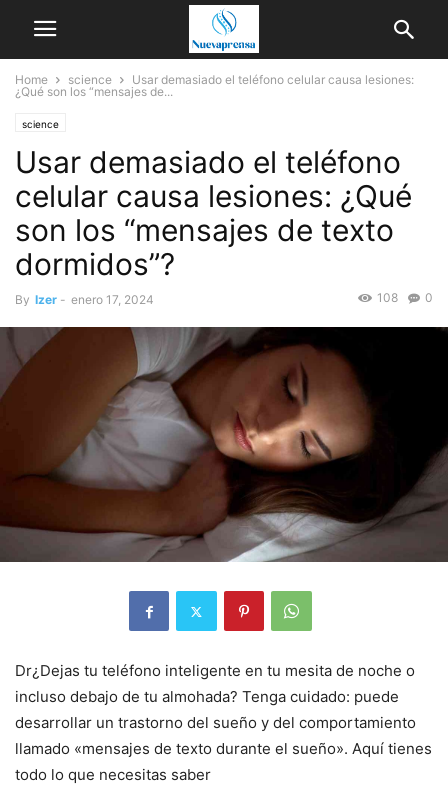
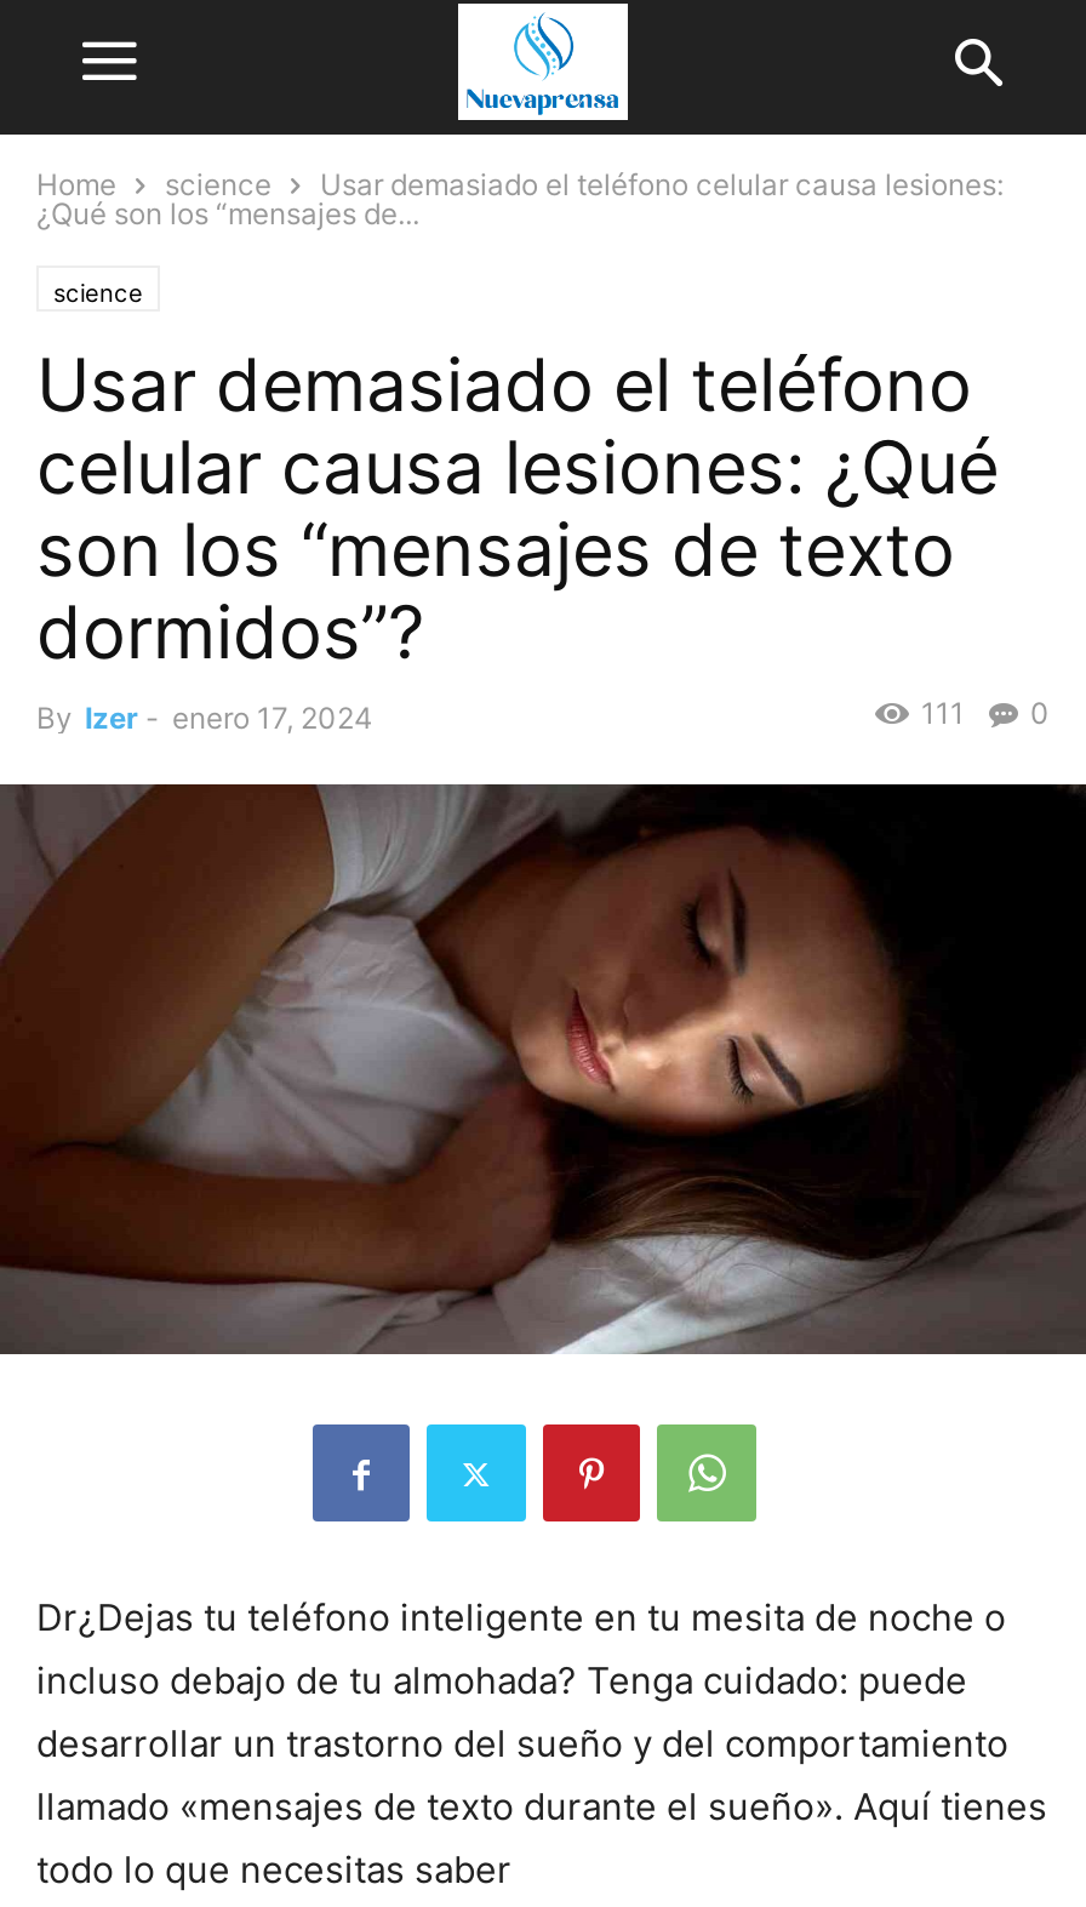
[377,290,433,305] 108 0 -> [921,695,1050,731] 111 0

